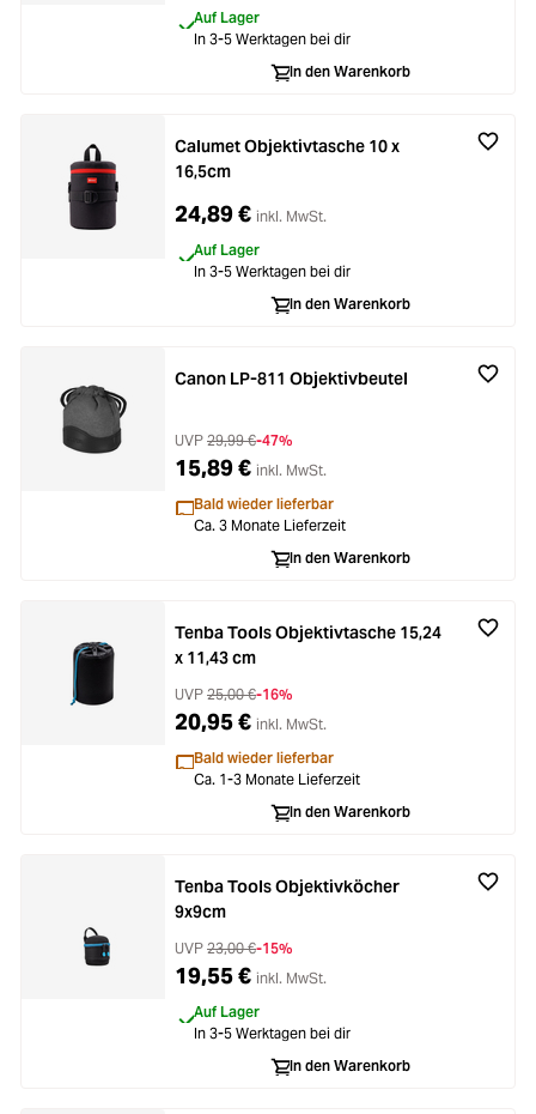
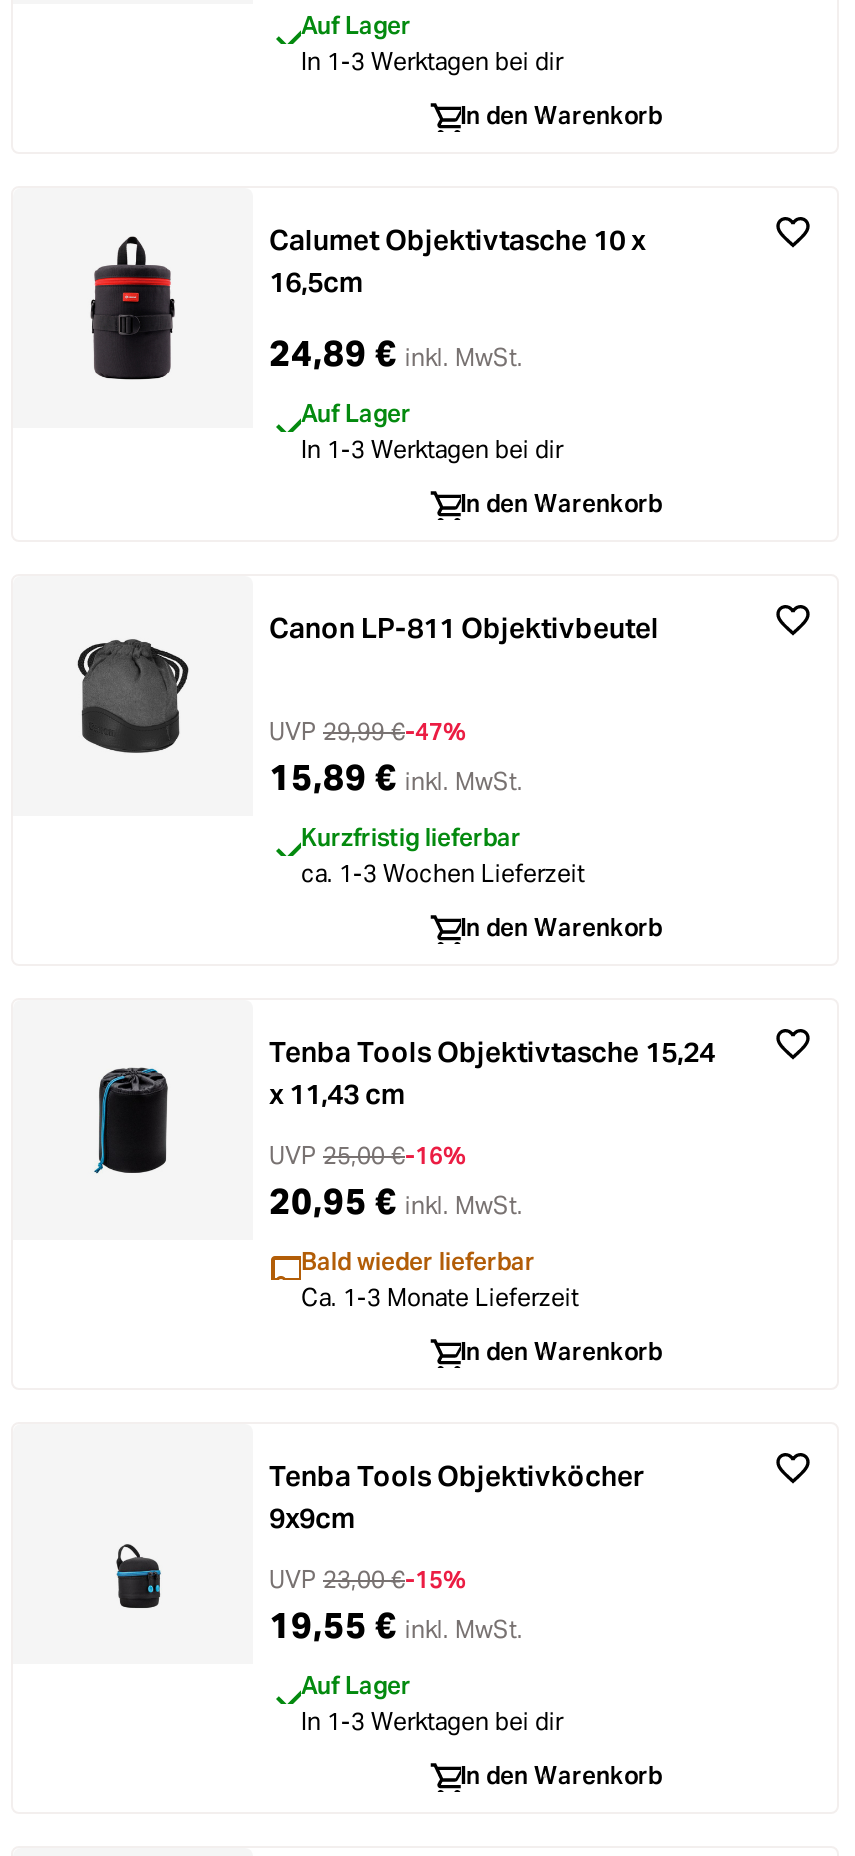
[194,30,351,48] In 3-5 Werktagen bei dir -> [301,46,563,76] In 1-3 Werktagen bei dir
[194,262,351,280] In 3-5 Werktagen bei dir -> [301,434,563,464] In 1-3 Werktagen bei dir
[194,495,346,534] Bald wieder lieferbar | Ca. 3 Monate Lieferzeit -> [301,822,585,888] Kurzfristig lieferbar | ca. 1-3 Wochen Lieferzeit
[194,1024,351,1042] In 3-5 Werktagen bei dir -> [301,1706,563,1736] In 1-3 Werktagen bei dir

